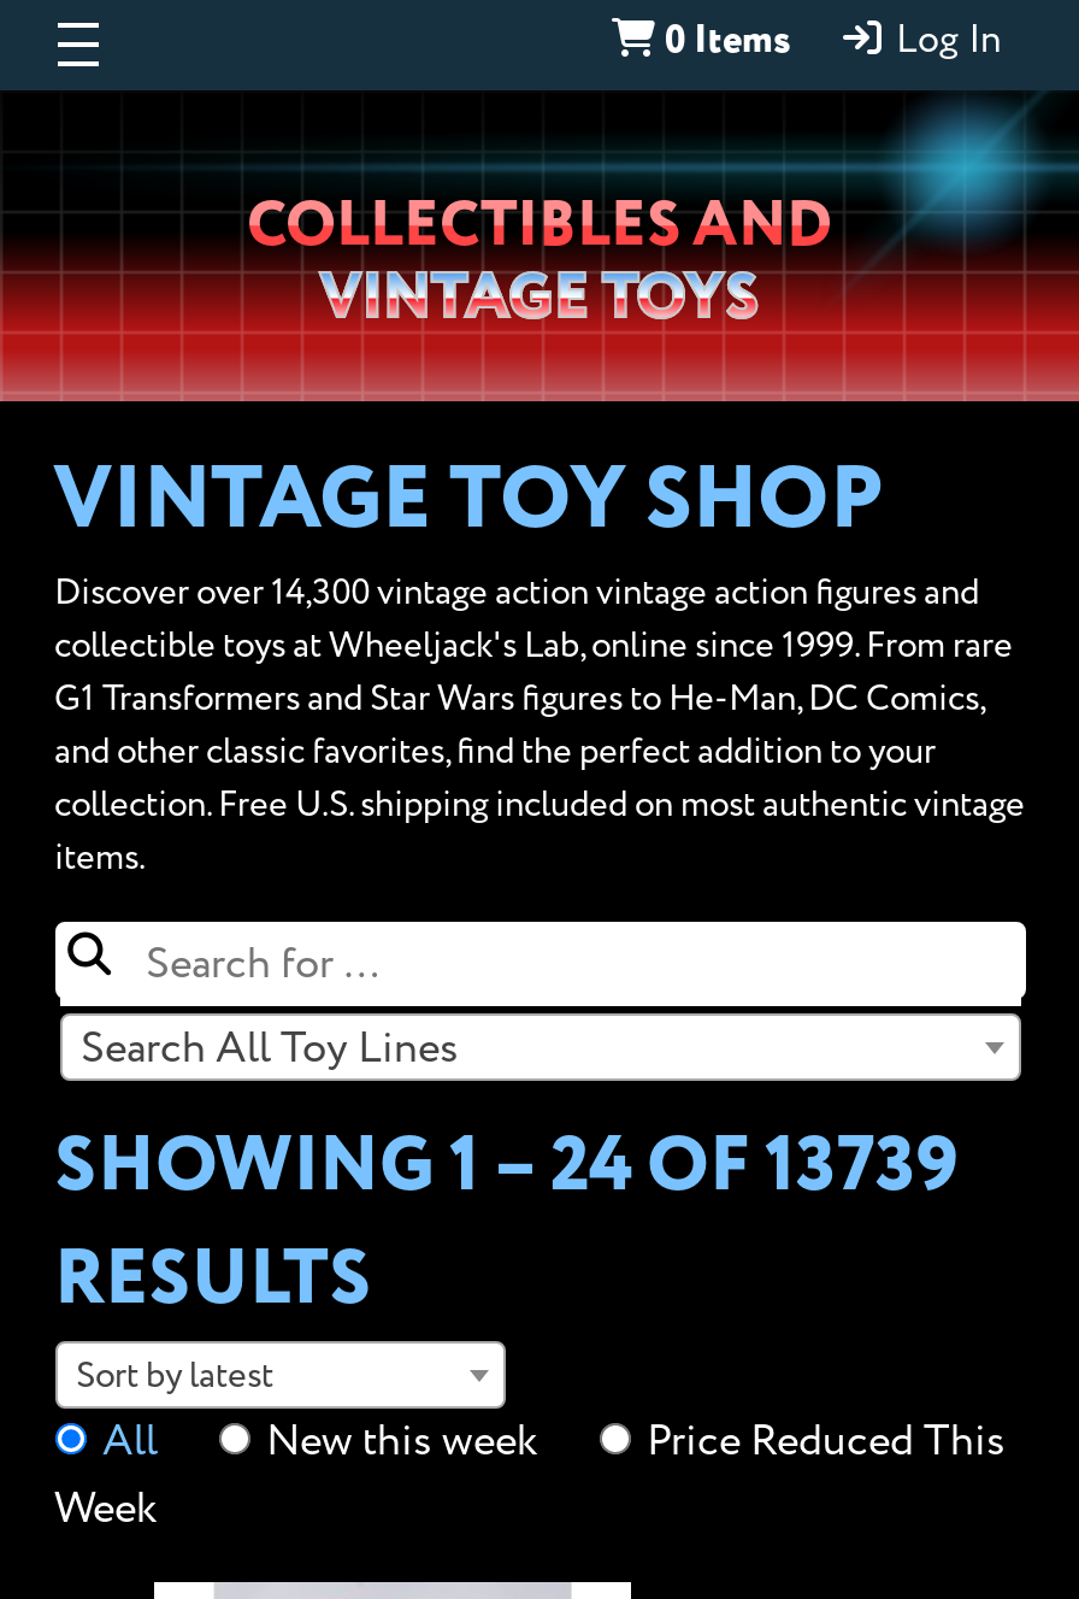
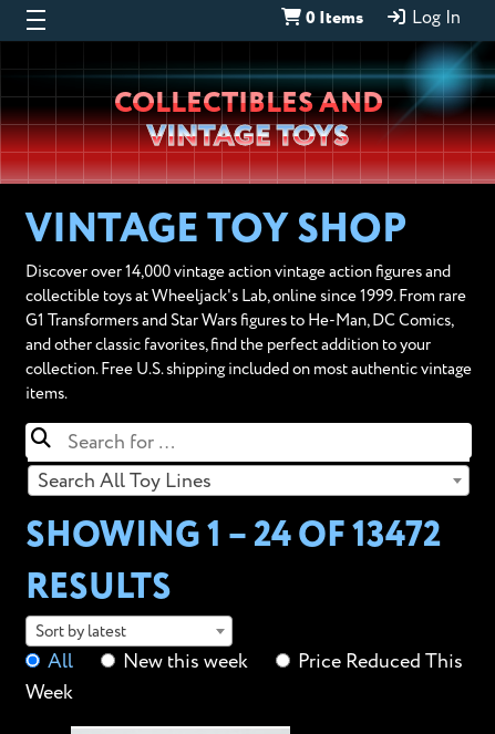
[54,575,979,611] Discover over 14,300 vintage action vintage action figures and -> [25,263,450,280] Discover over 14,000 vintage action vintage action figures and
[54,1132,960,1207] SHOWING 1 – 24 OF 13739 -> [25,519,440,554] SHOWING 1 – 24 OF 13472

